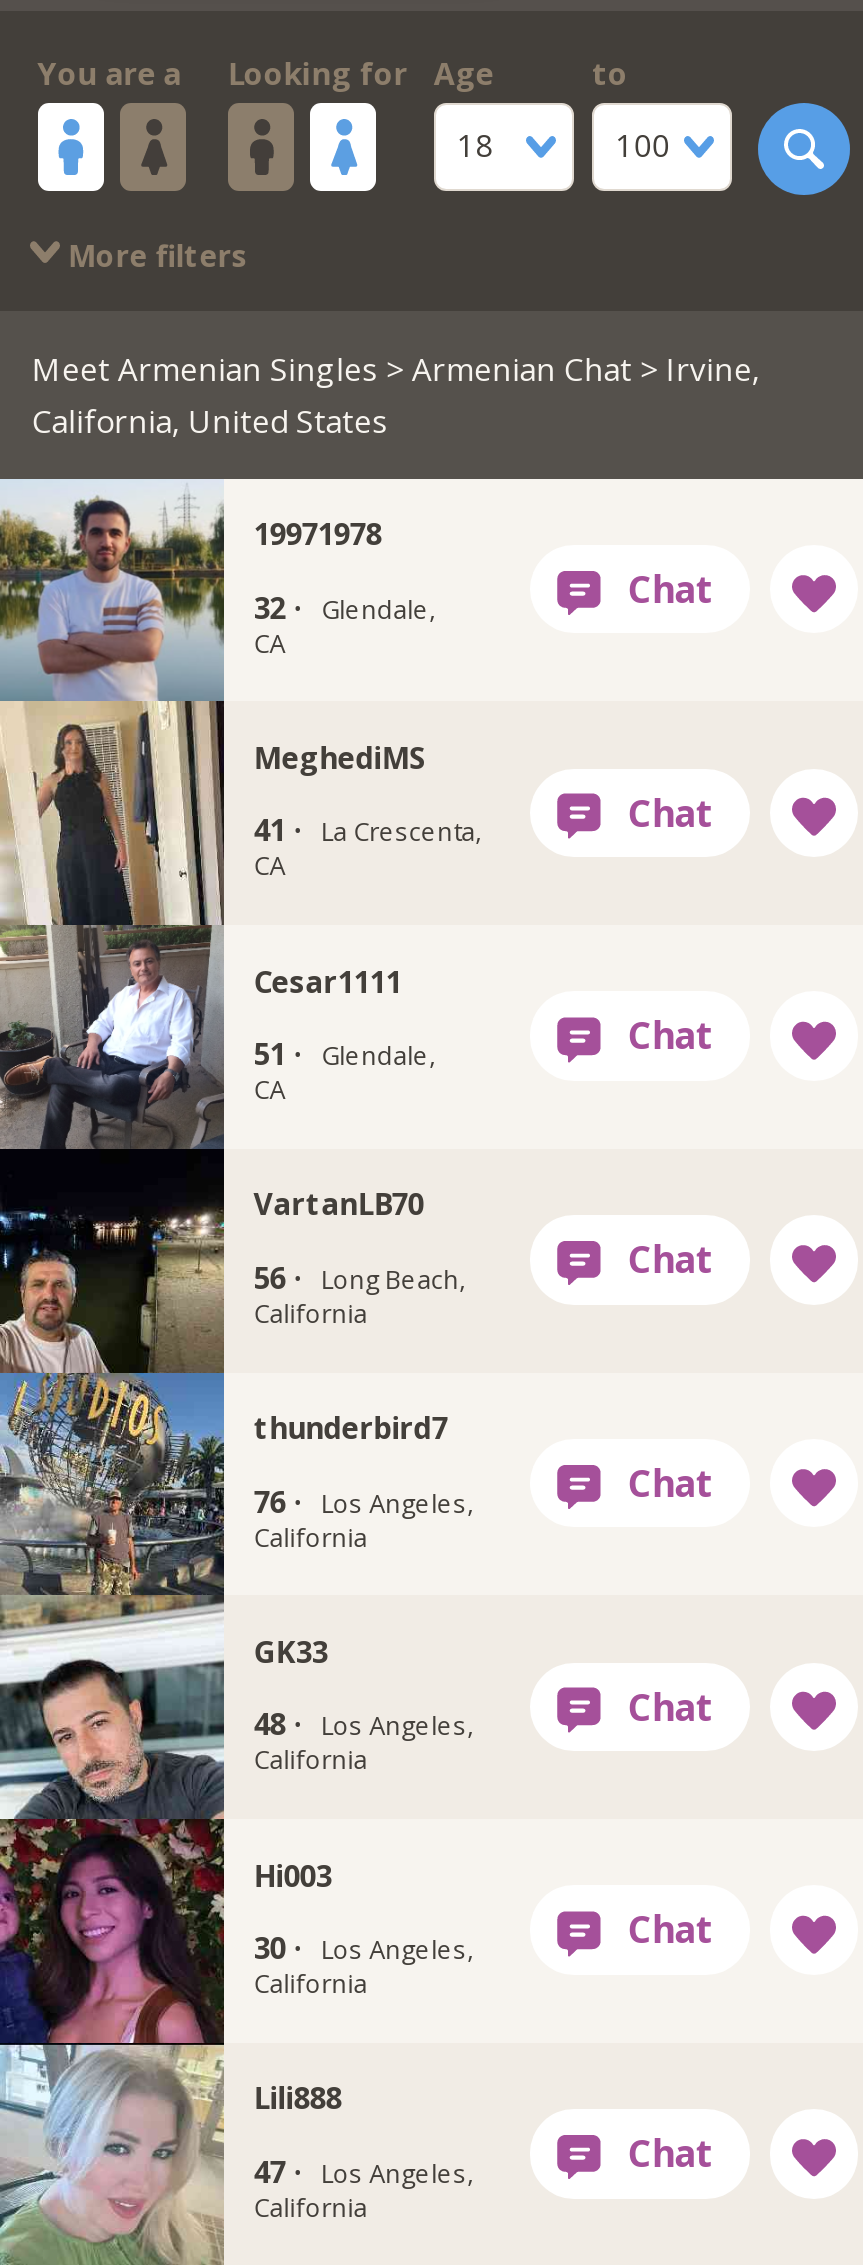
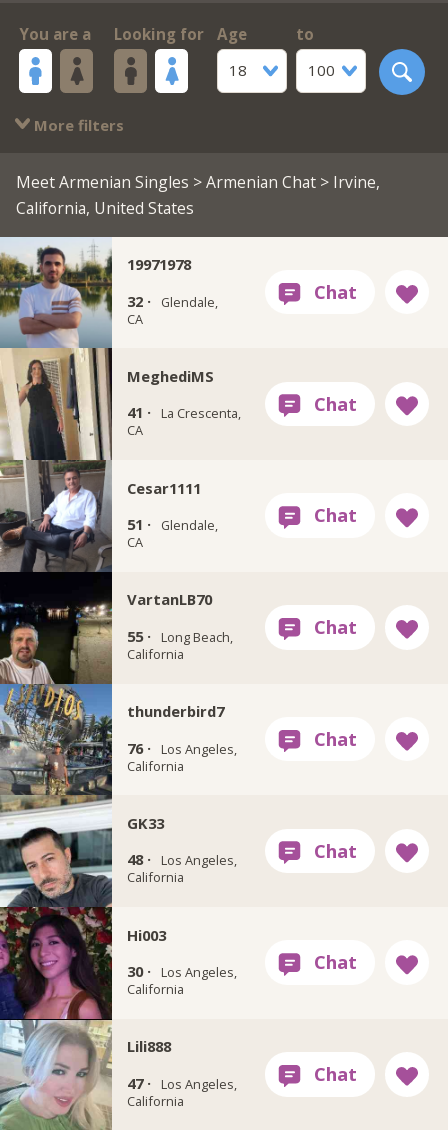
[253,1257,465,1297] 56 · Long Beach, -> [127,626,233,646] 55 · Long Beach,

